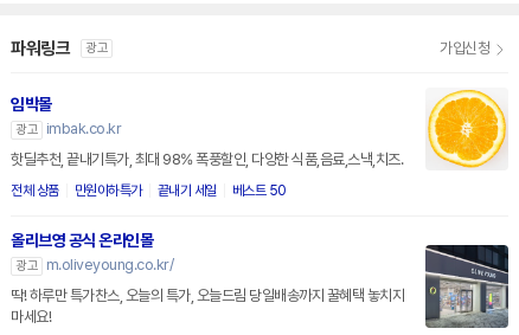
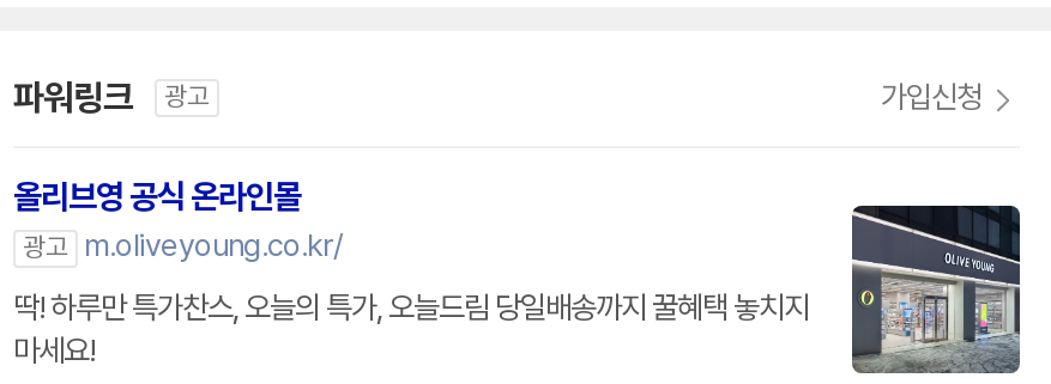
[11,89,508,199] [image] | 임박몰 | 광고 imbak.co.kr | 핫딜추천, 끝내기특가, 최대 98% 폭풍할인, 다양한 식품,음료,스낵,치즈. | 전체 상품 | 만원이하특가 | 끝내기 세일 | 베스트 50 -> none

